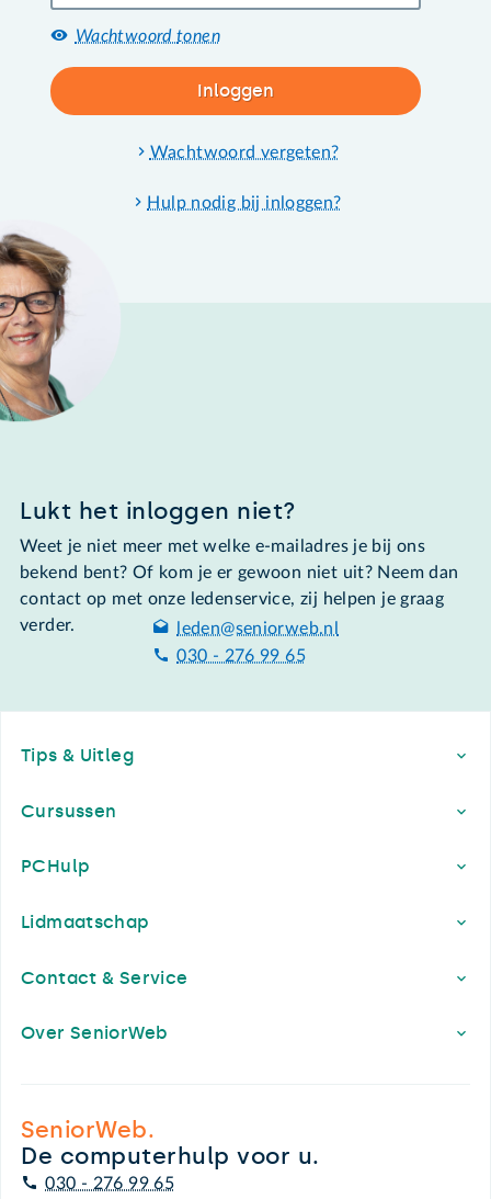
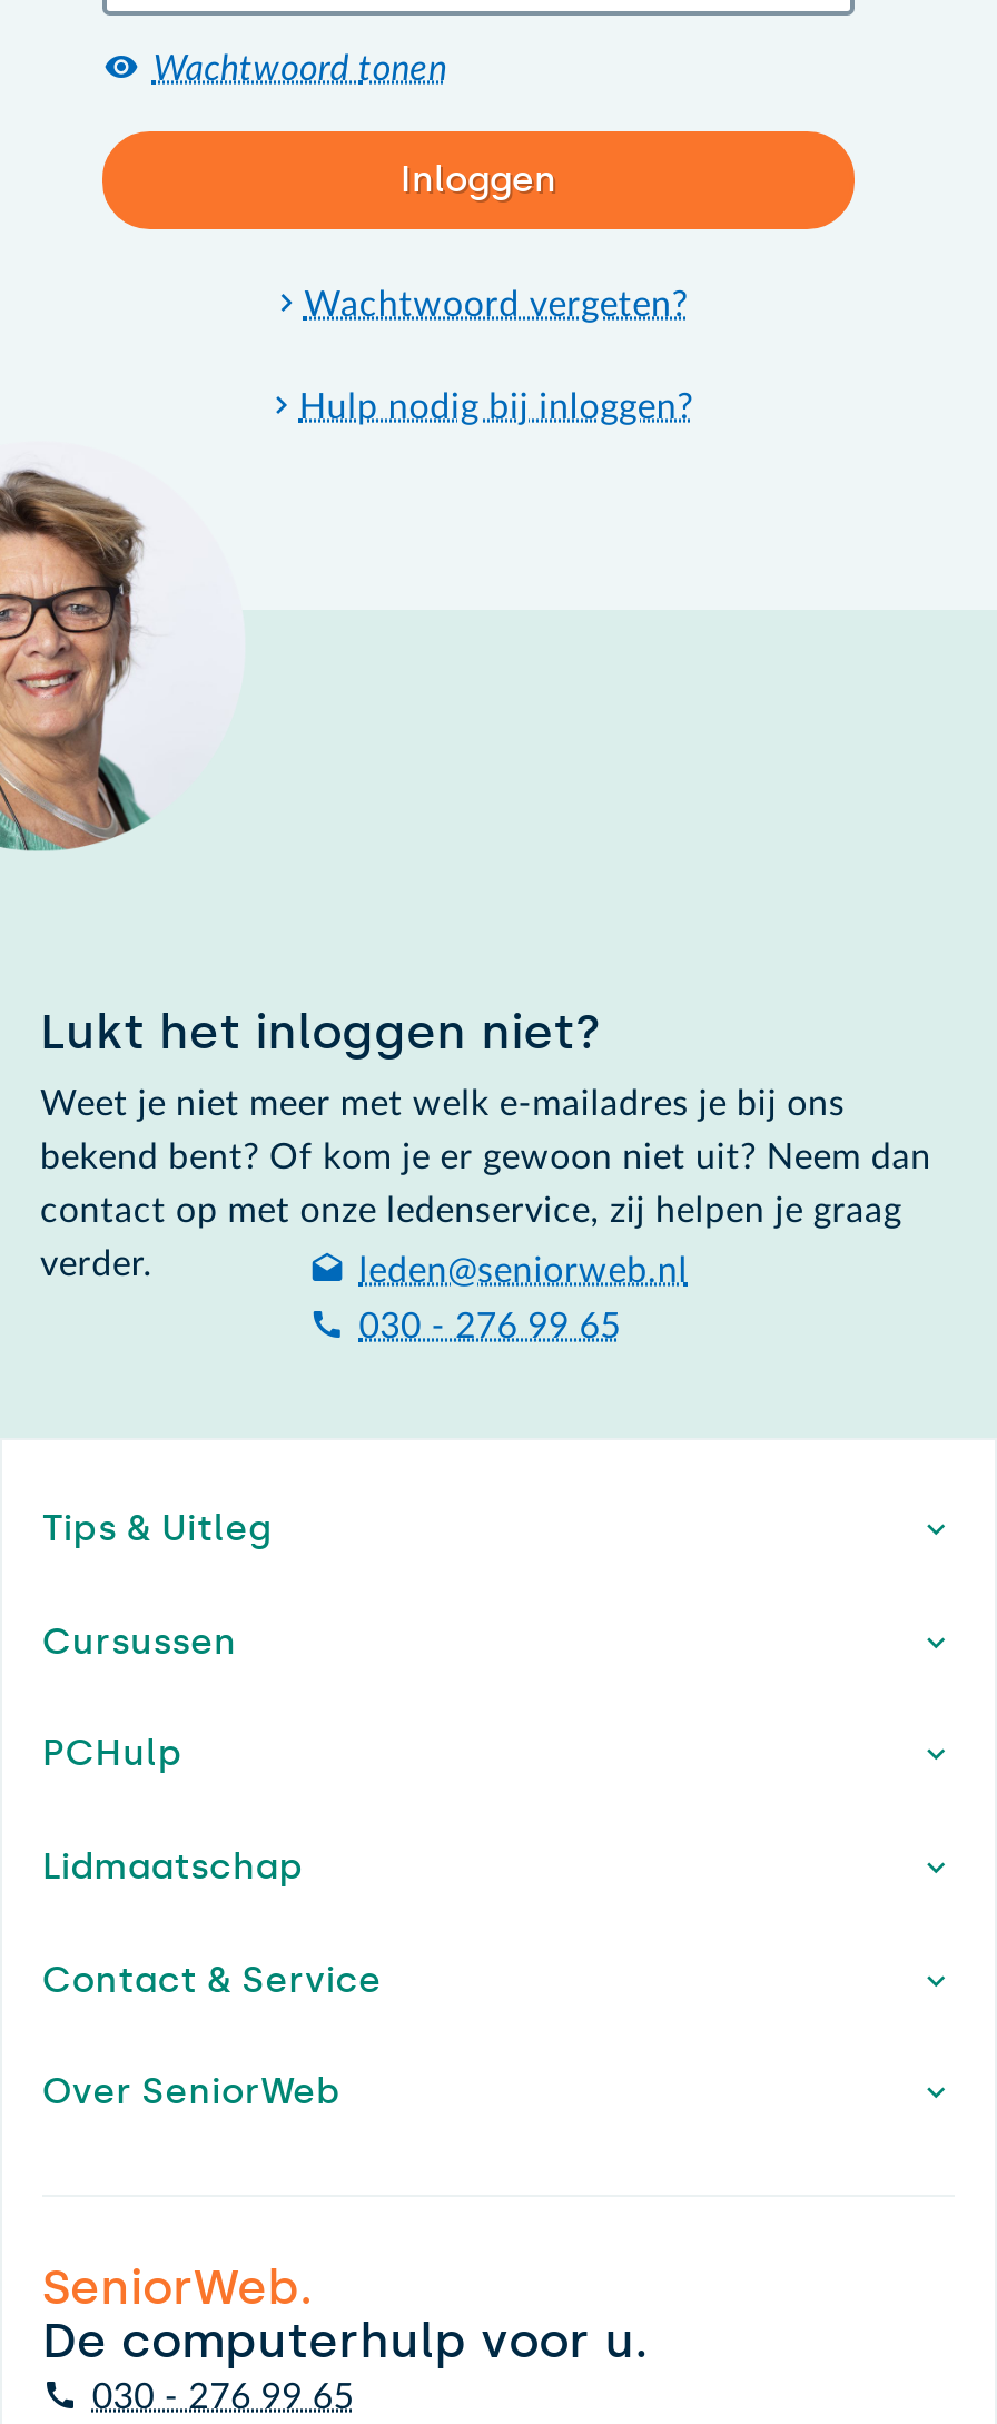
[20,537,425,555] Weet je niet meer met welke e-mailadres je bij ons -> [40,1086,845,1121] Weet je niet meer met welk e-mailadres je bij ons

